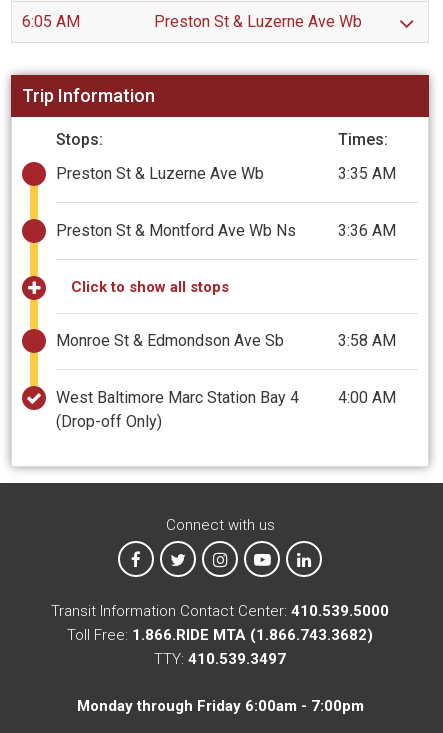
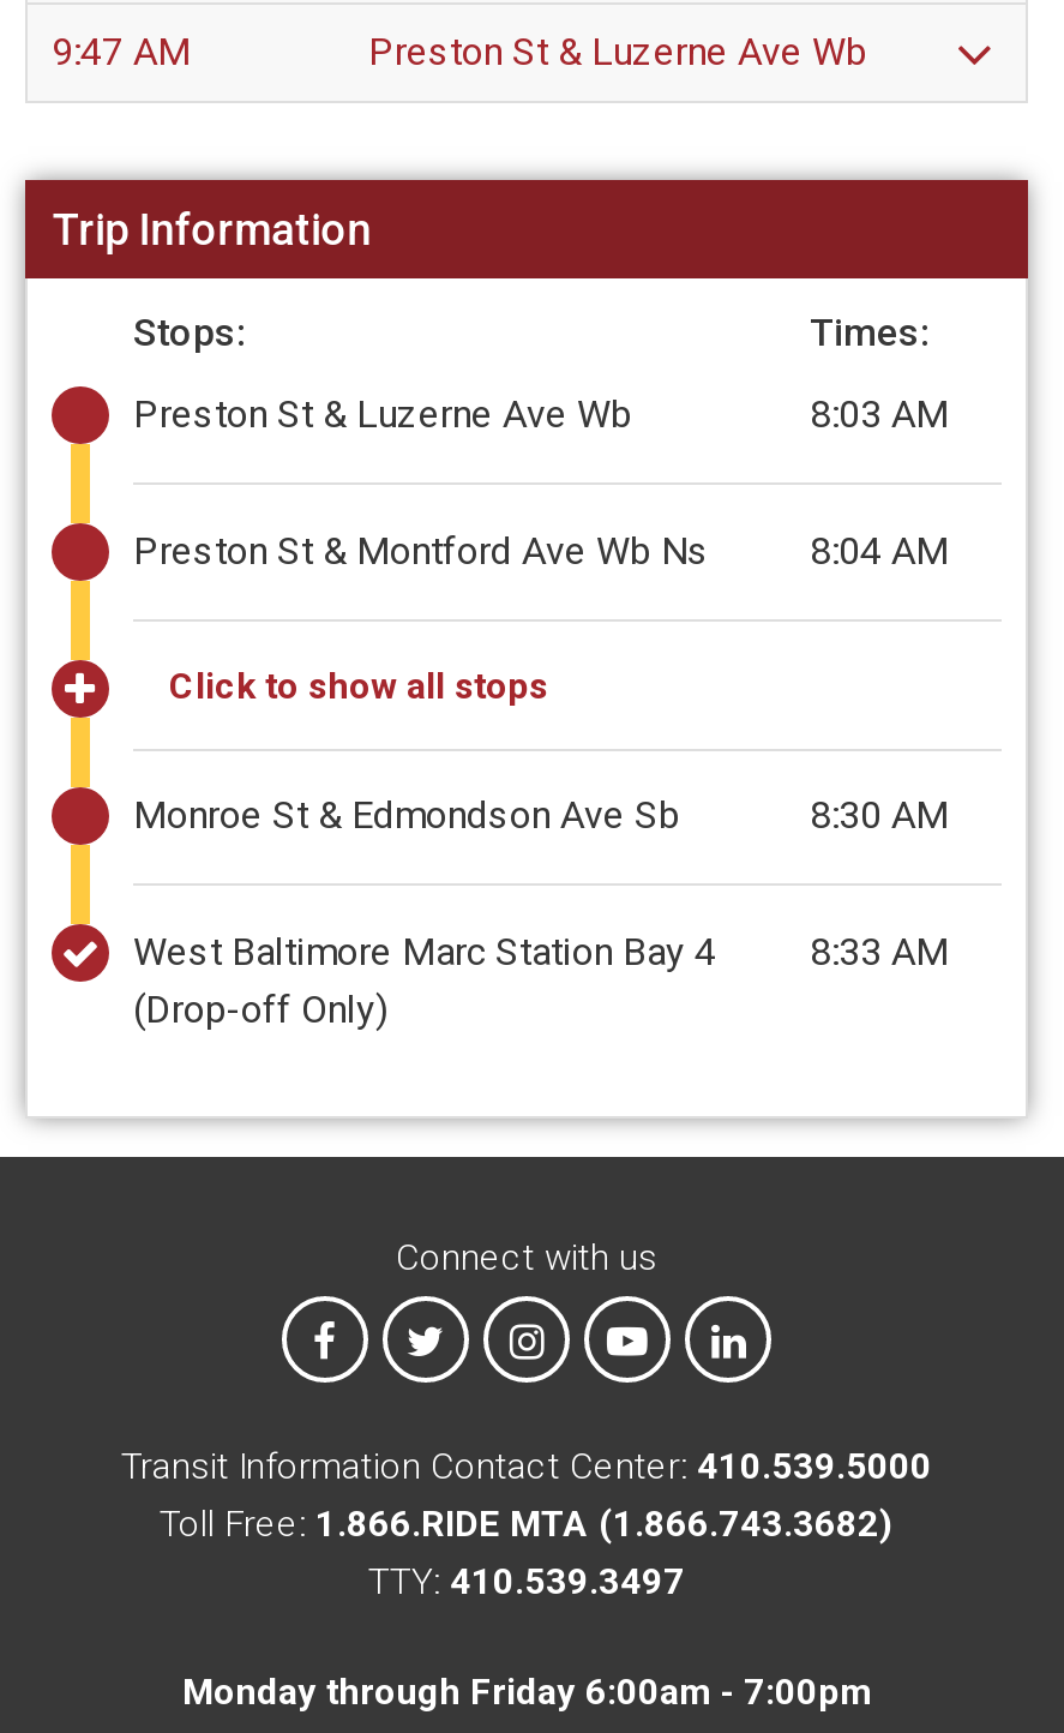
[22,12,80,31] 6:05 AM -> [52,28,191,74] 9:47 AM
[338,164,396,183] 3:35 AM -> [810,392,949,437] 8:03 AM
[338,221,396,240] 3:36 AM -> [810,529,949,574] 8:04 AM
[338,331,396,350] 3:58 AM -> [810,793,949,838] 8:30 AM
[338,388,396,407] 4:00 AM -> [810,929,949,975] 8:33 AM

